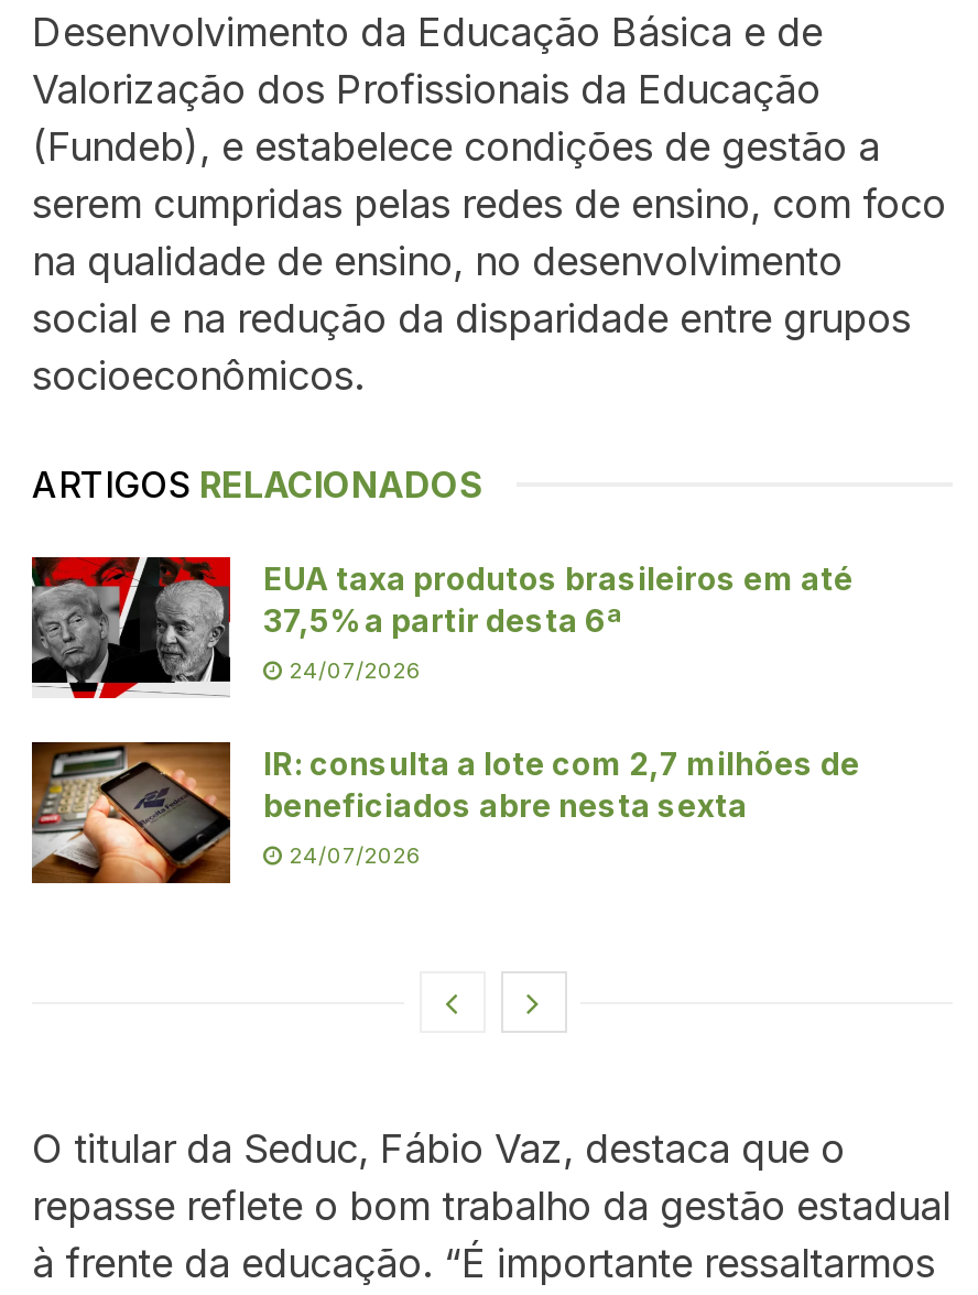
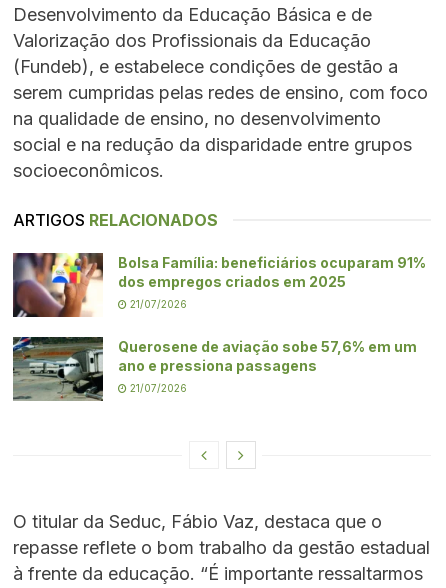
[30,555,854,700] [image] | EUA taxa produtos brasileiros em até | 37,5% a partir desta 6ª -> [12,252,426,318] [image] | Bolsa Família: beneficiários ocuparam 91% | dos empregos criados em 2025
[283,656,422,682] 24/07/2026 -> [127,298,187,310] 21/07/2026
[30,740,860,885] [image] | IR: consulta a lote com 2,7 milhões de | beneficiados abre nesta sexta -> [12,336,417,402] [image] | Querosene de aviação sobe 57,6% em um | ano e pressiona passagens
[283,842,422,868] 24/07/2026 -> [127,382,187,394] 21/07/2026

